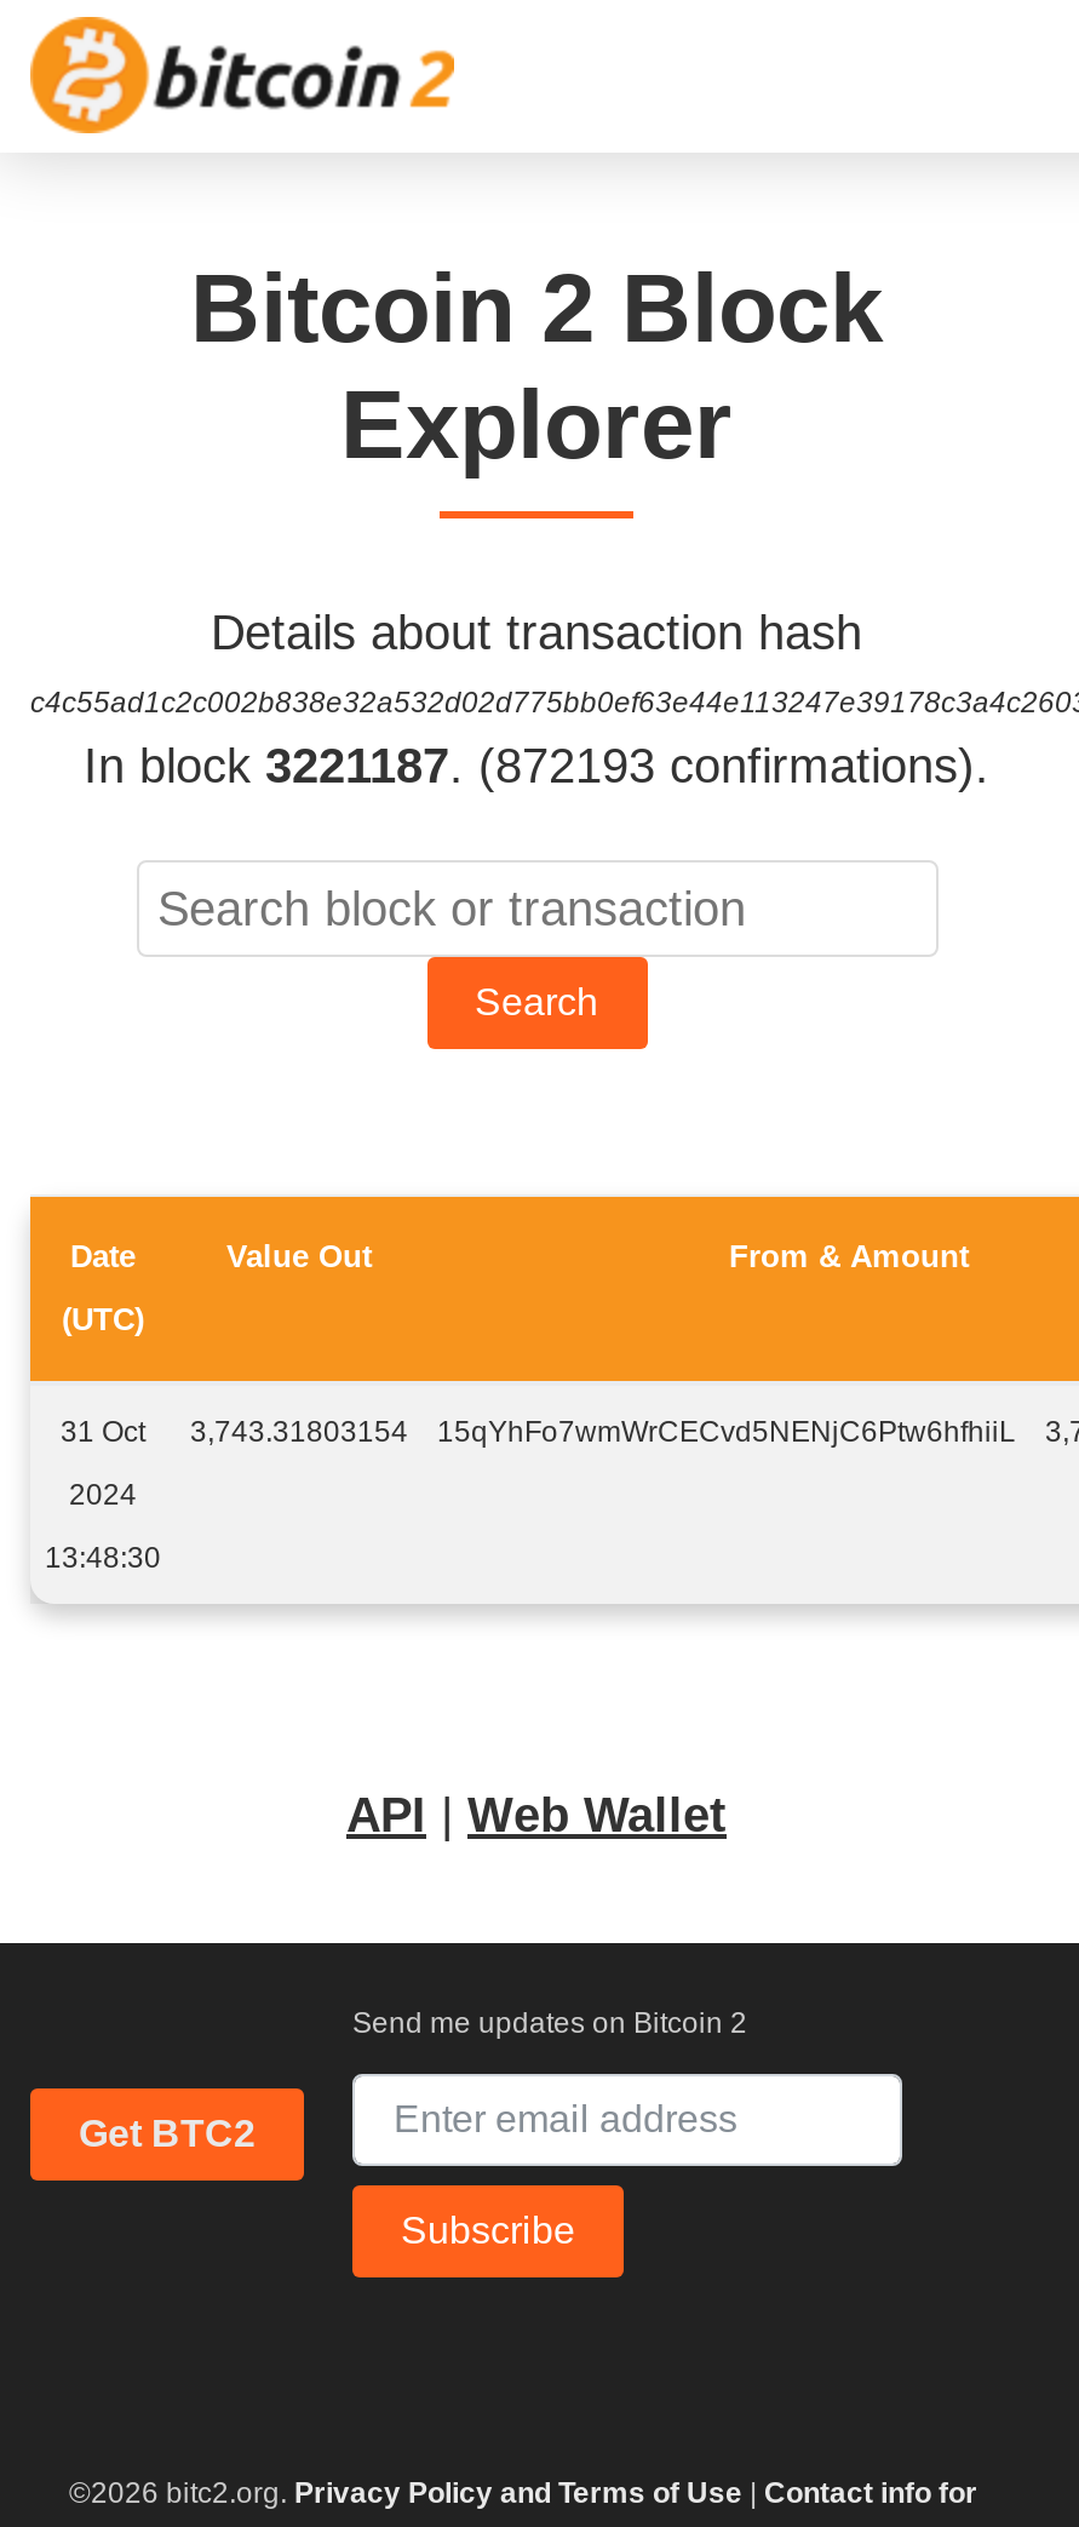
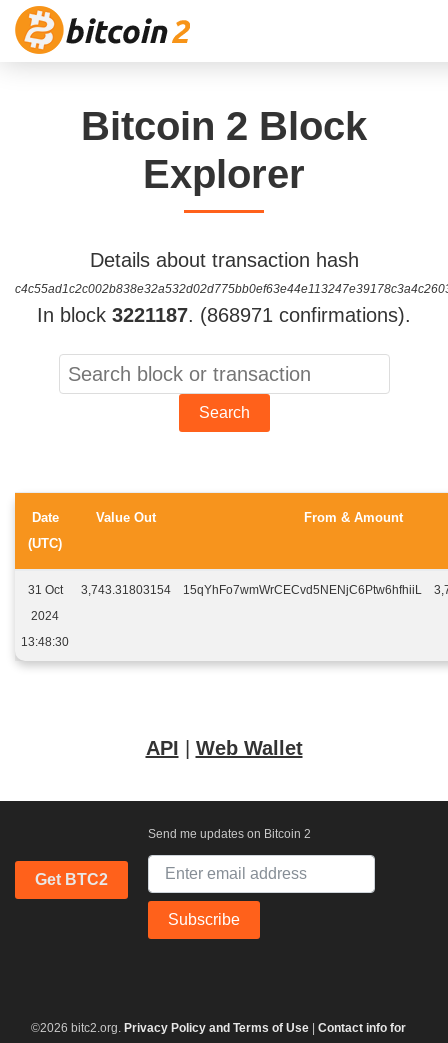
[84,739,989,792] In block 3221187. (872193 confirmations). -> [37,304,411,326] In block 3221187. (868971 confirmations).

